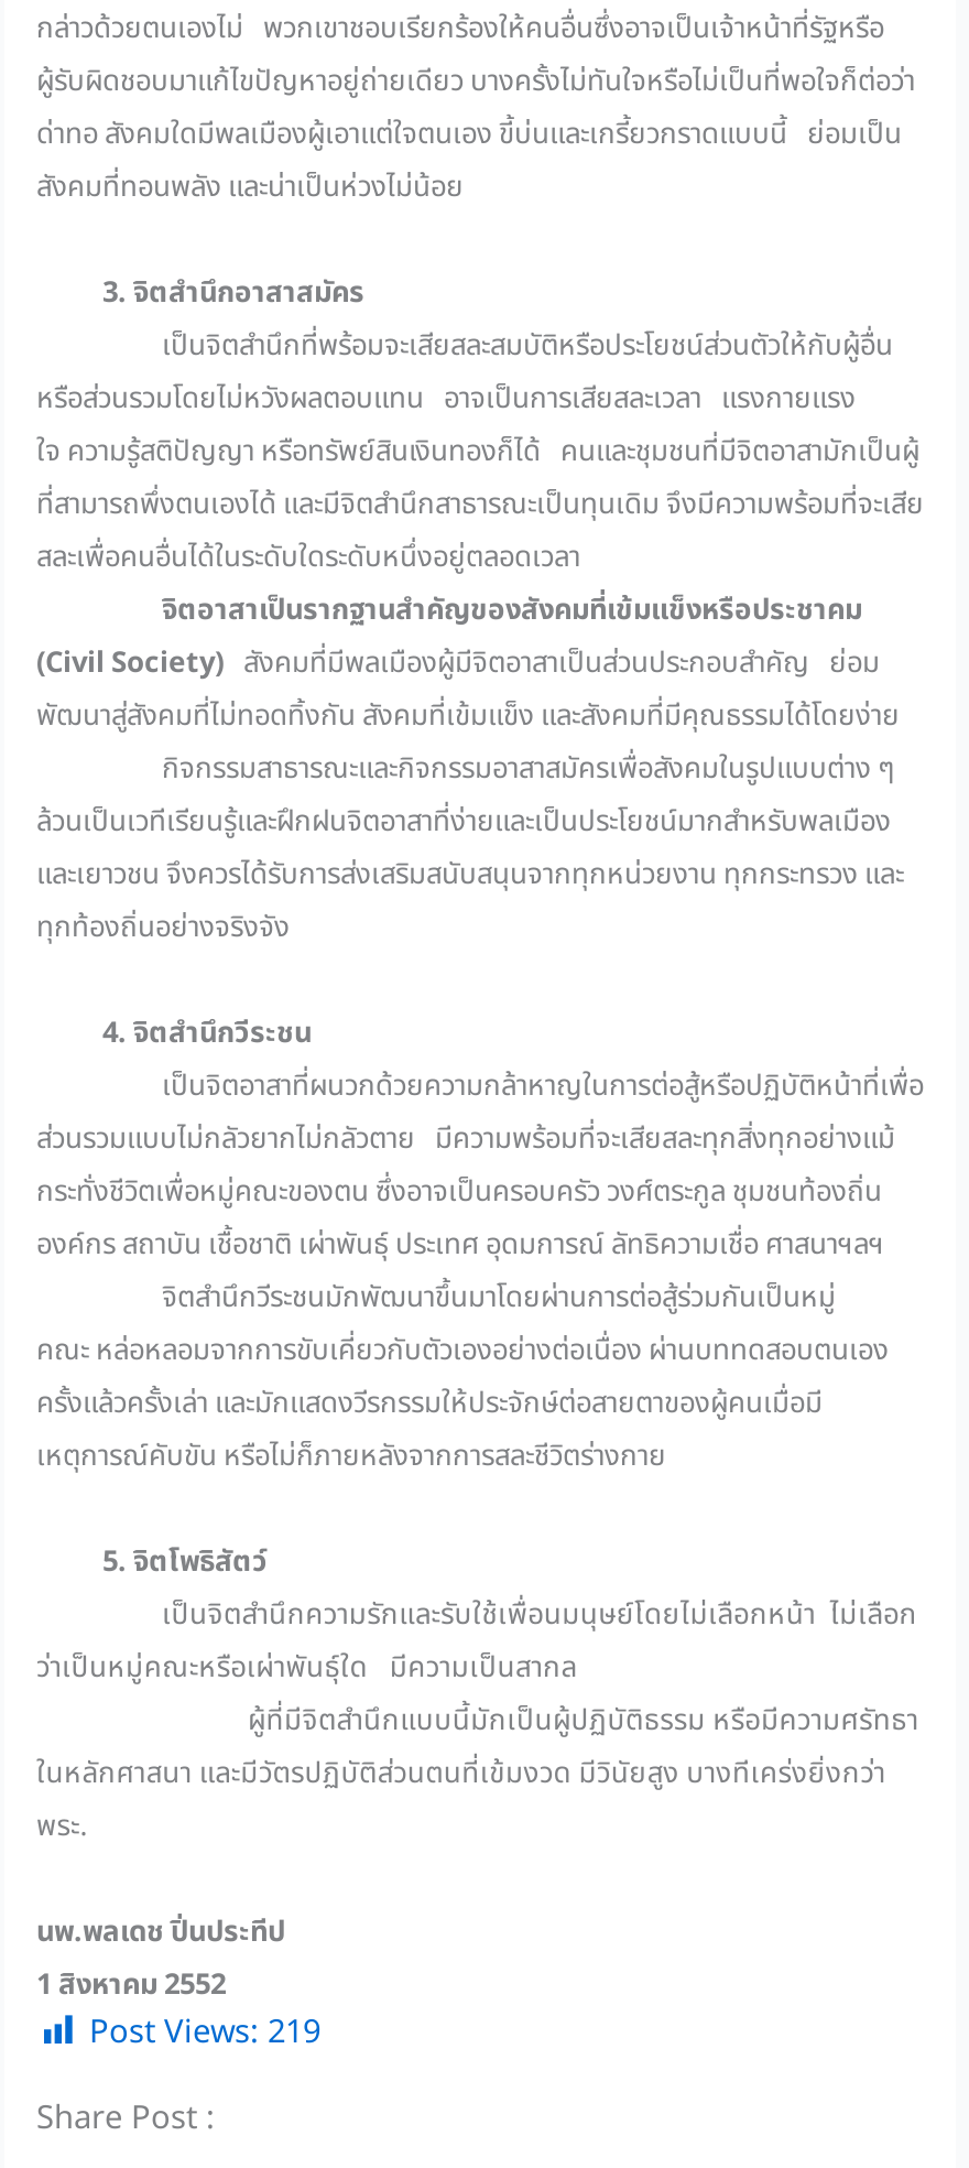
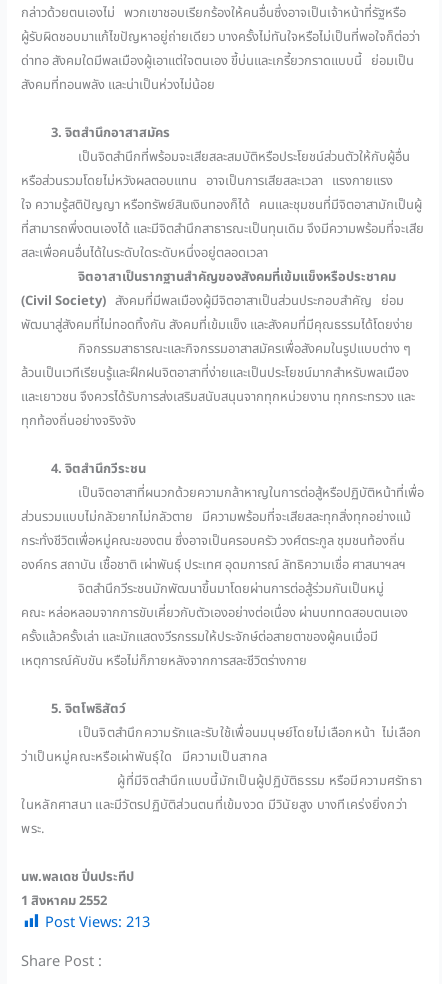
[89,2010,320,2058] Post Views: 219 -> [45,912,150,934] Post Views: 213

